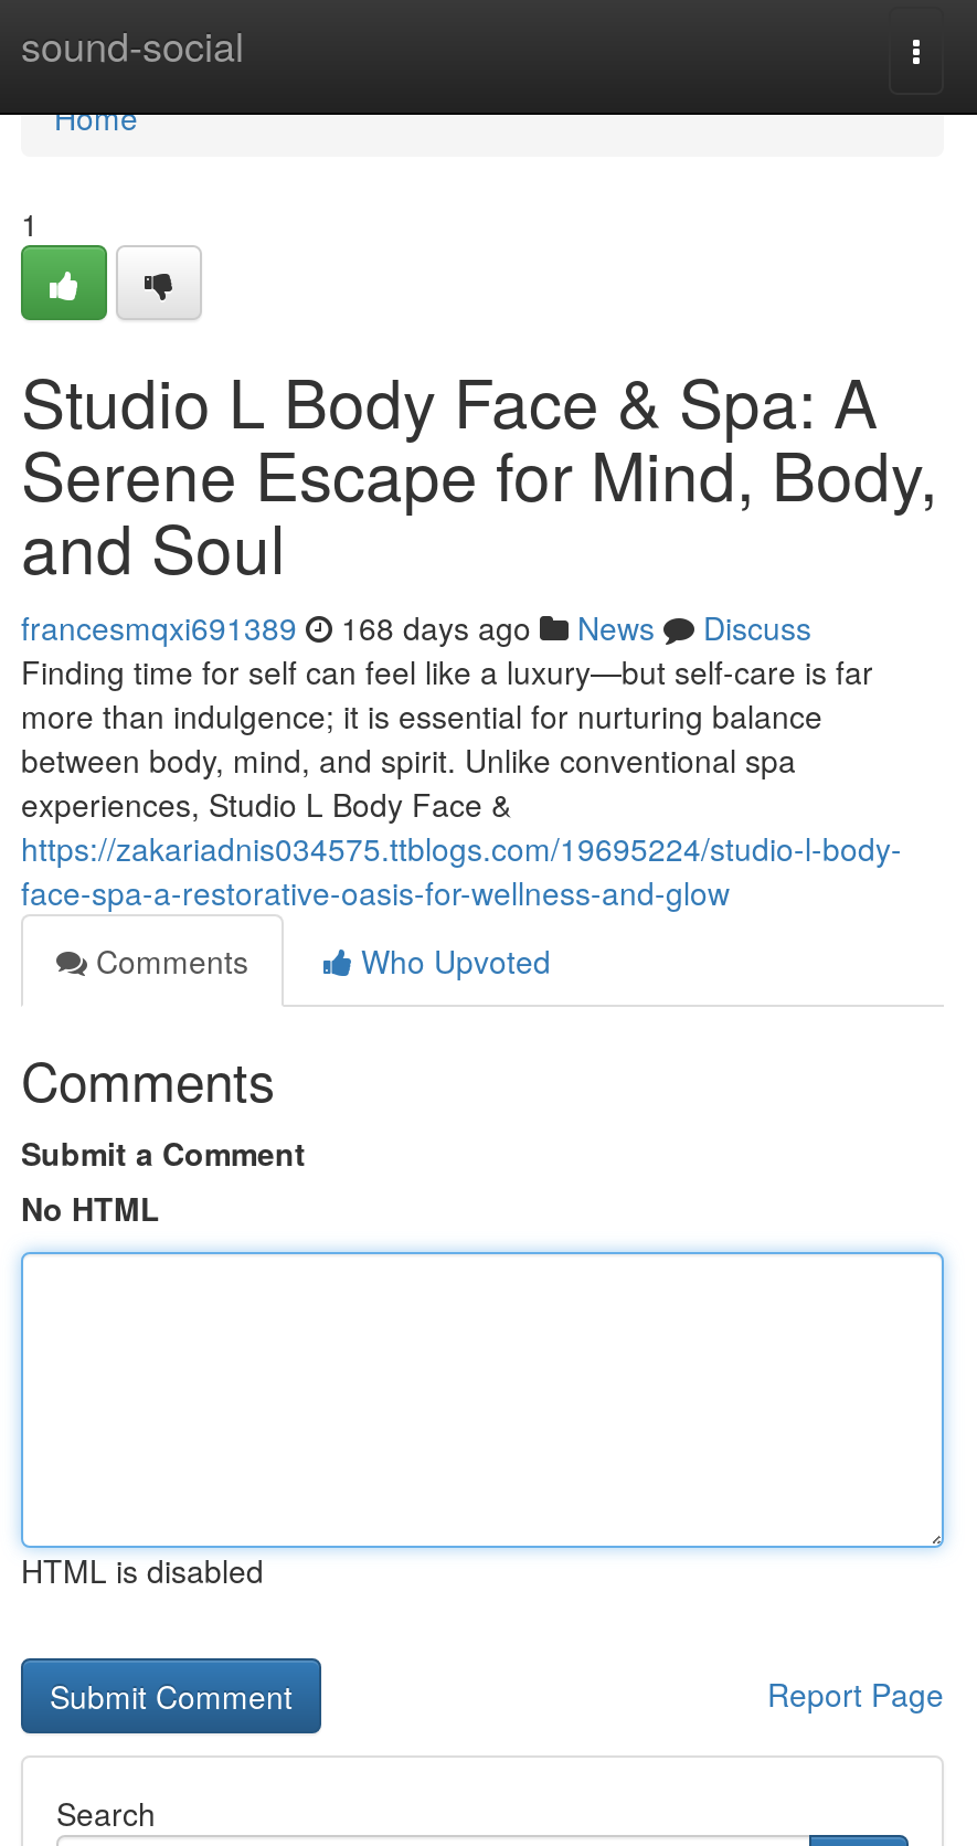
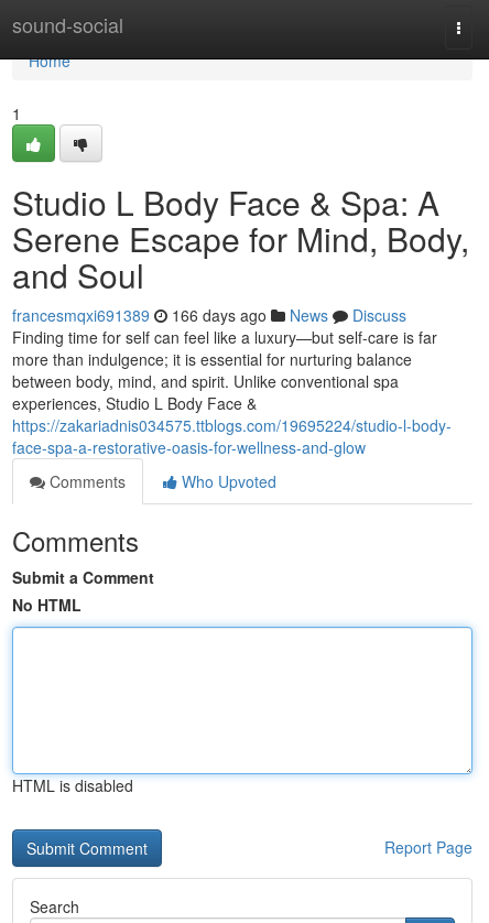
[21,605,811,649] francesmqxi691389 168 days ago News Discuss -> [12,304,406,326] francesmqxi691389 166 days ago News Discuss

